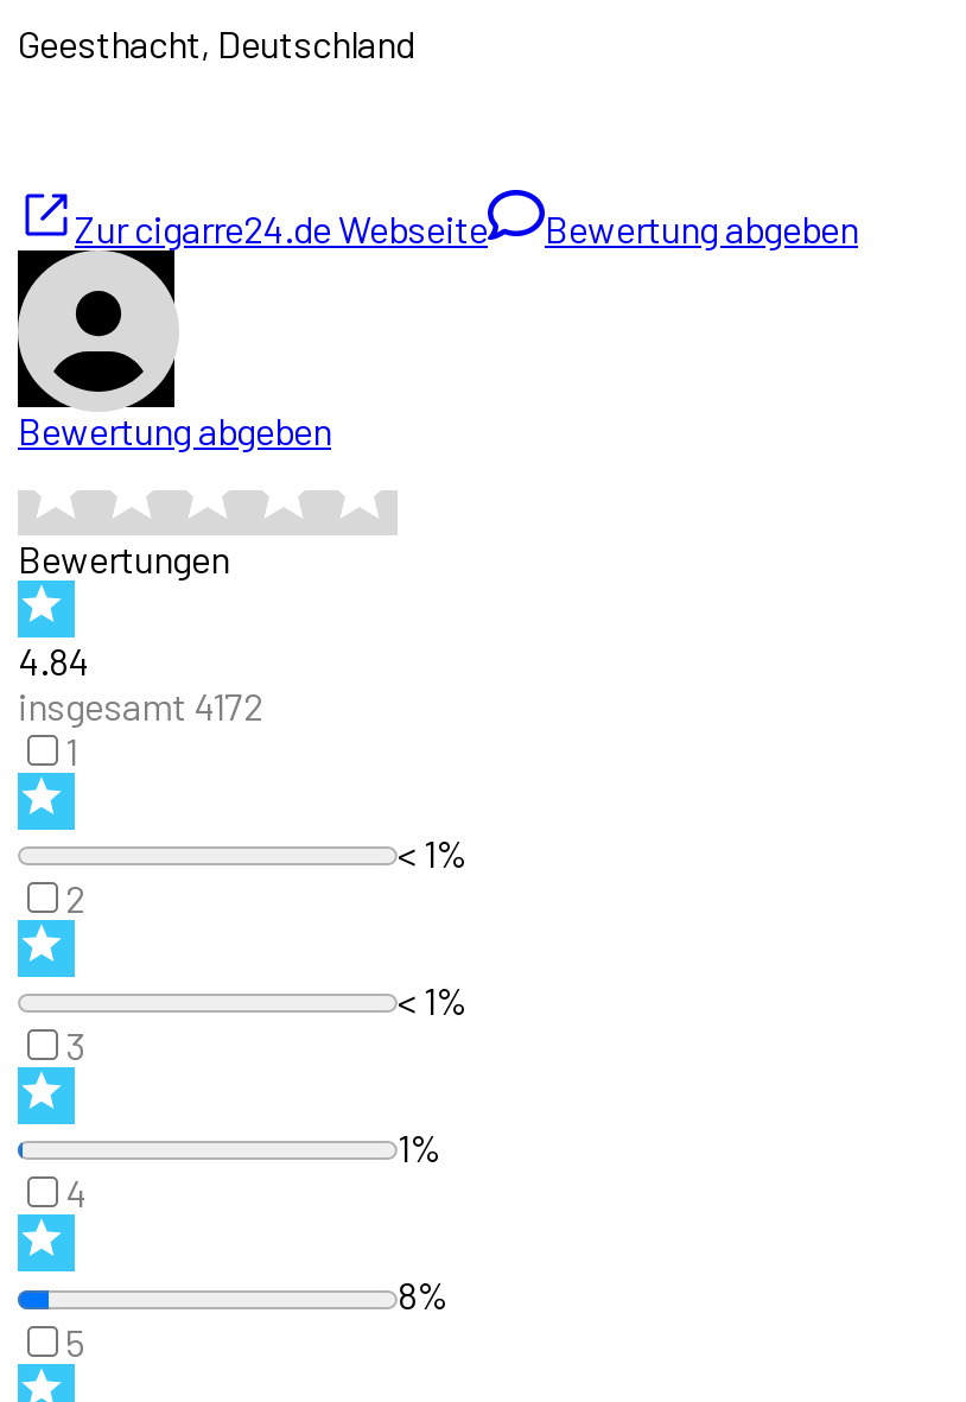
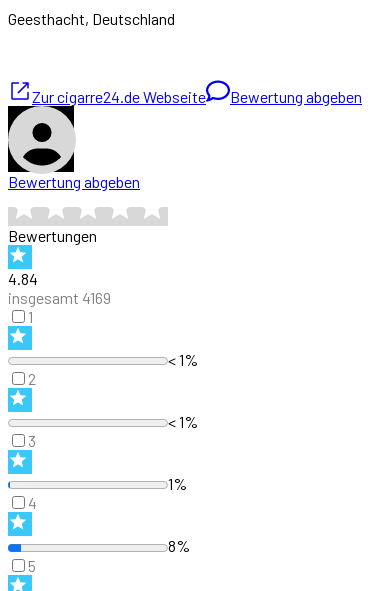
[18,682,262,727] insgesamt 4172 -> [8,288,111,307] insgesamt 4169

